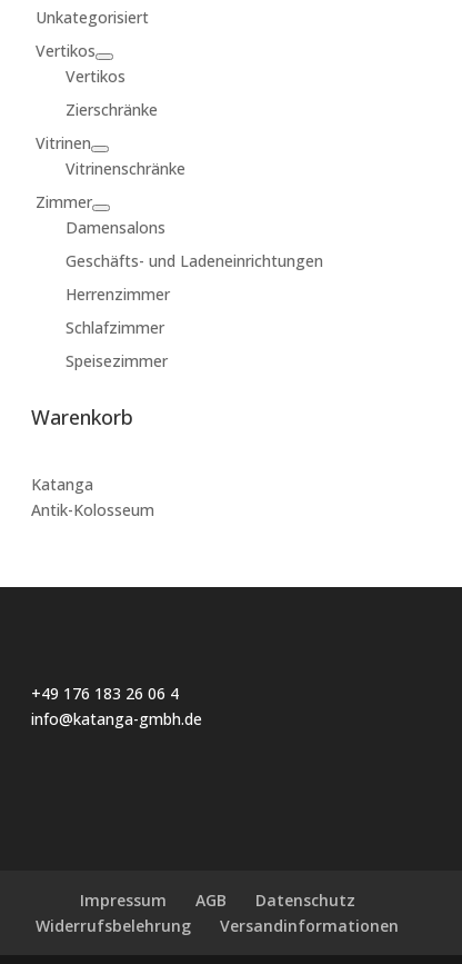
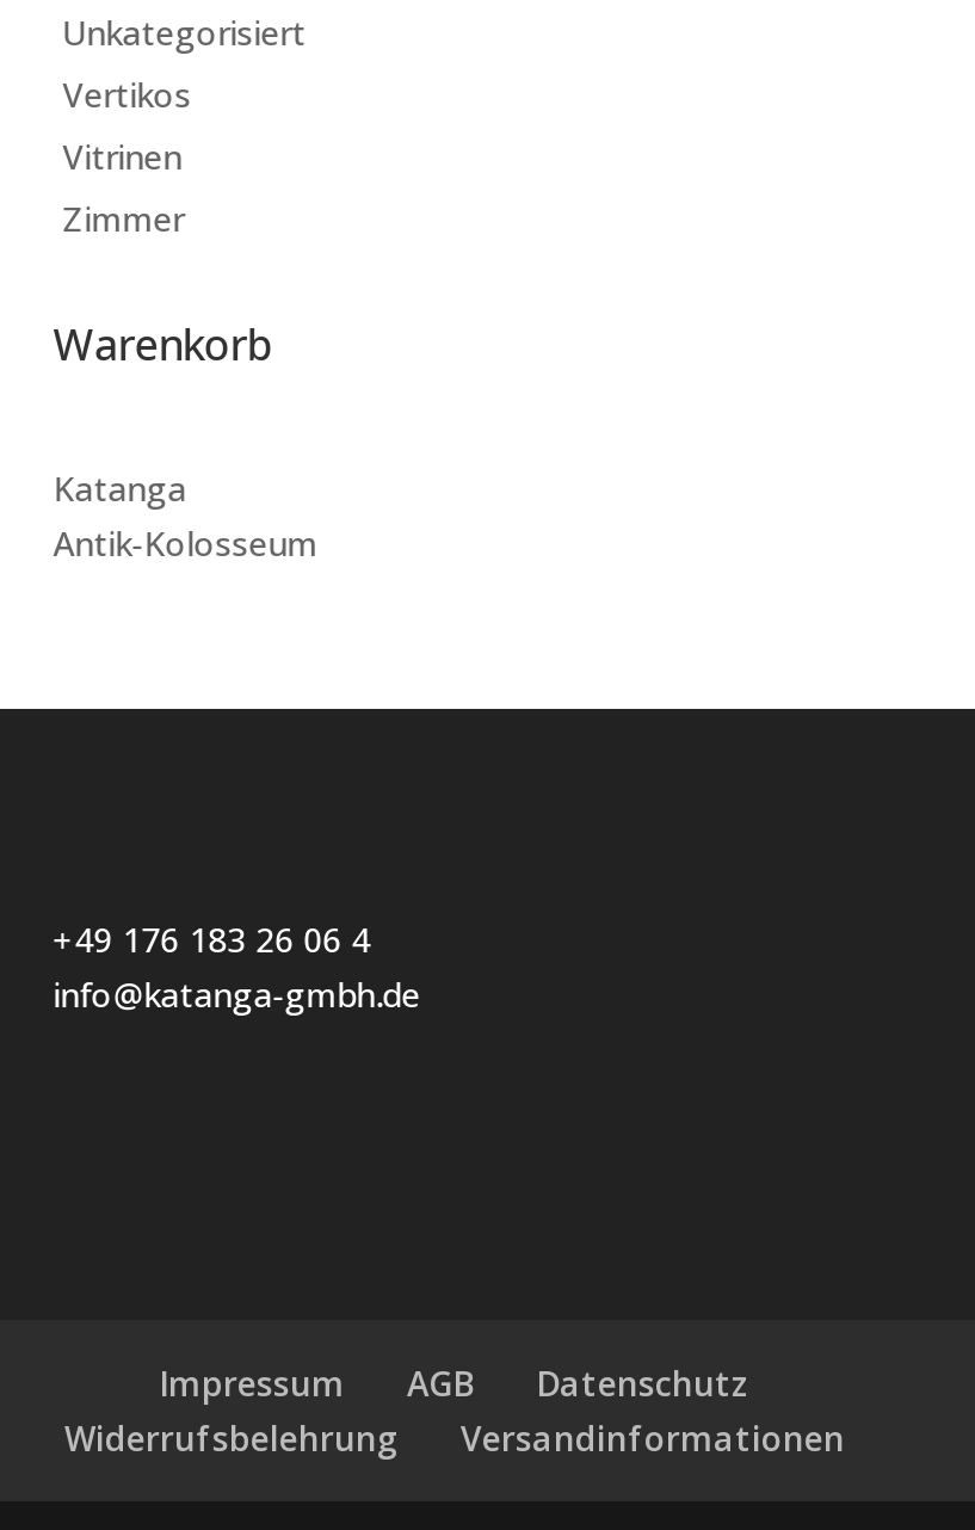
[65,65,157,120] Vertikos | Zierschränke -> none
[65,157,185,179] Vitrinenschränke -> none
[65,216,323,371] Damensalons | Geschäfts- und Ladeneinrichtungen | Herrenzimmer | Schlafzimmer | Speisezimmer -> none

